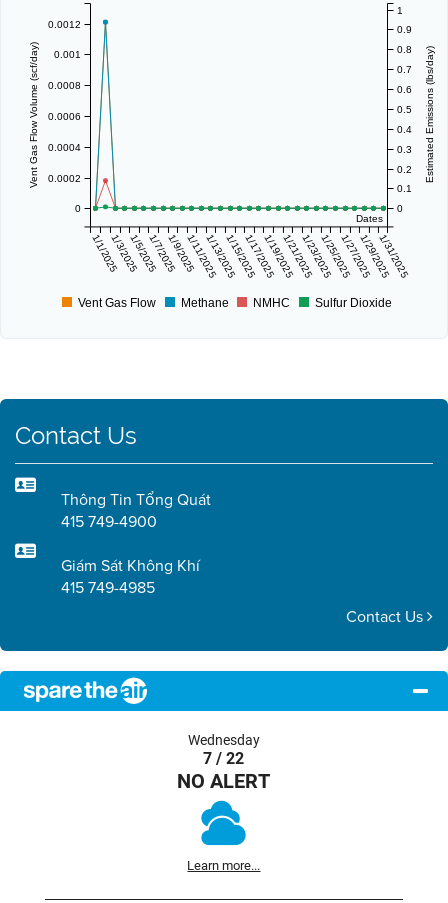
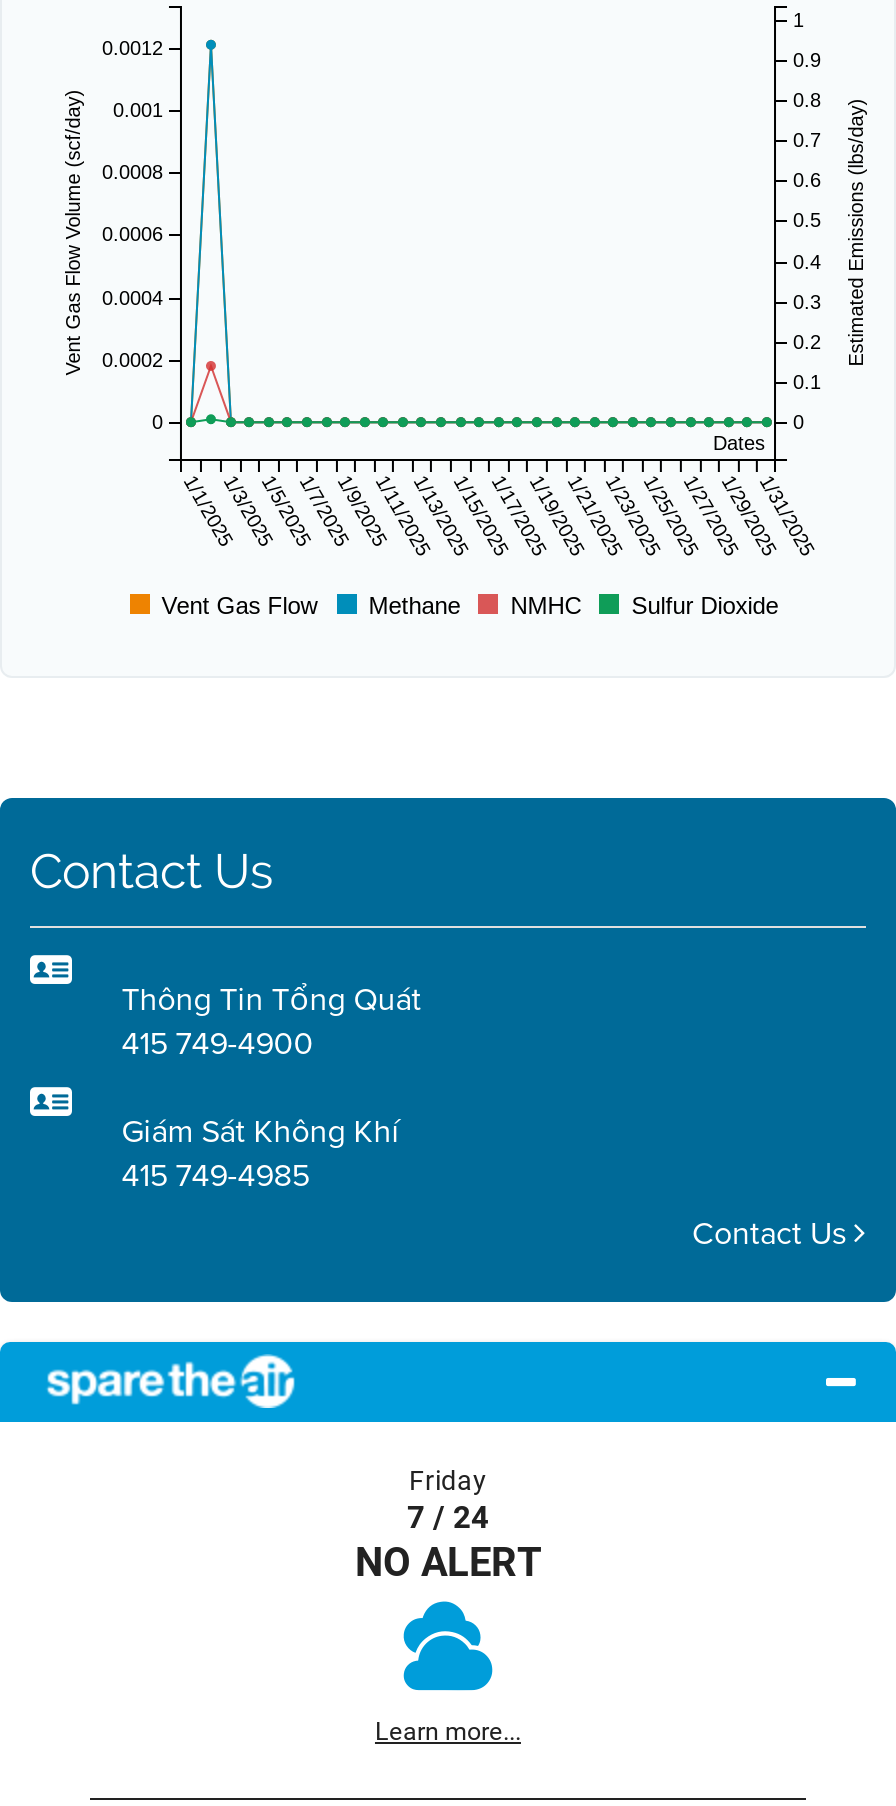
[188,731,260,768] Wednesday | 7 / 22 -> [407,1462,489,1536] Friday | 7 / 24

